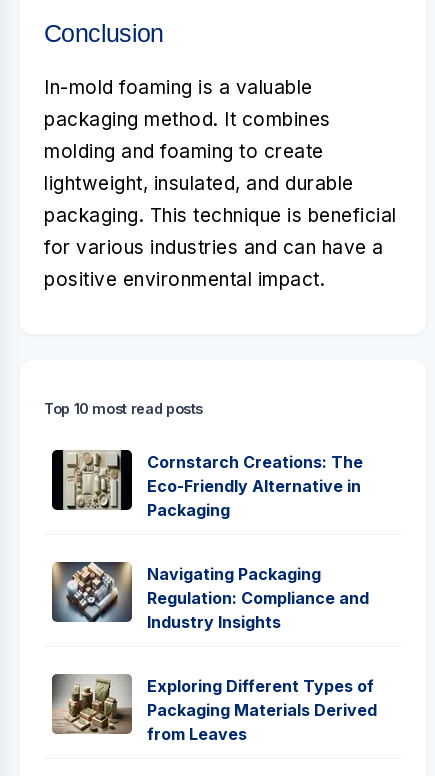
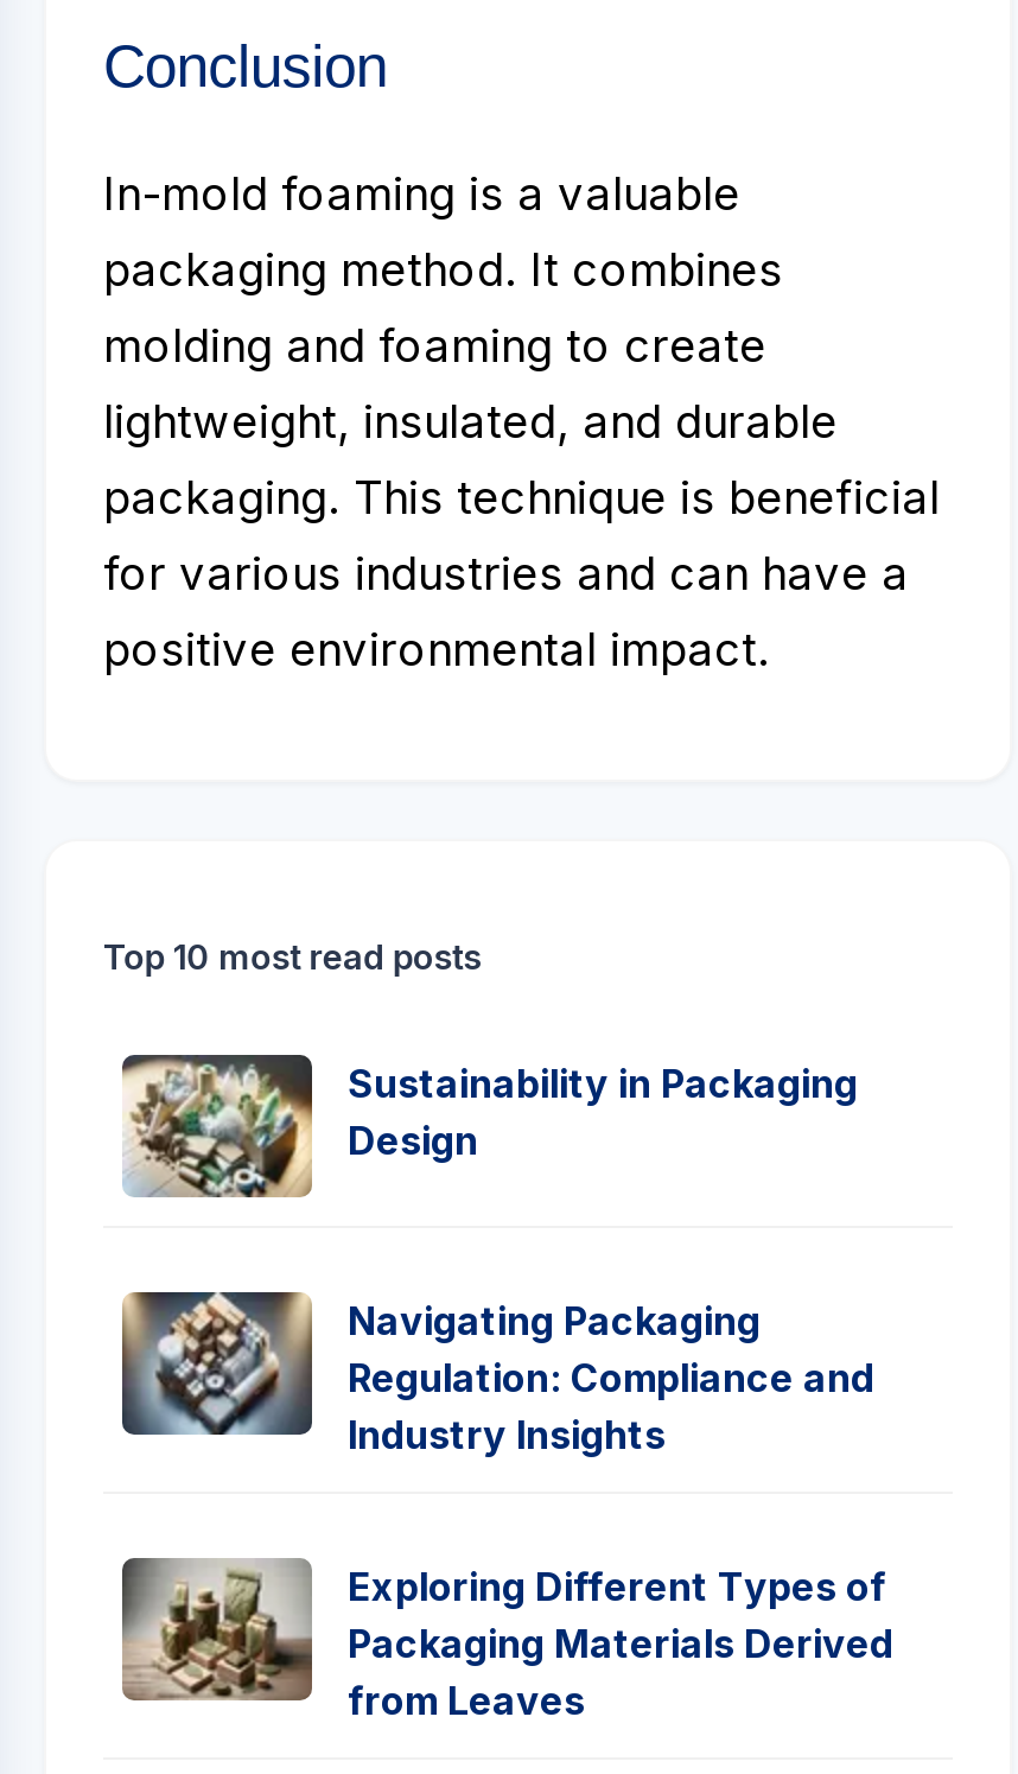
[51,450,363,520] [image] | Cornstarch Creations: The | Eco-Friendly Alternative in | Packaging -> [120,1055,858,1200] [image] | Sustainability in Packaging | Design

